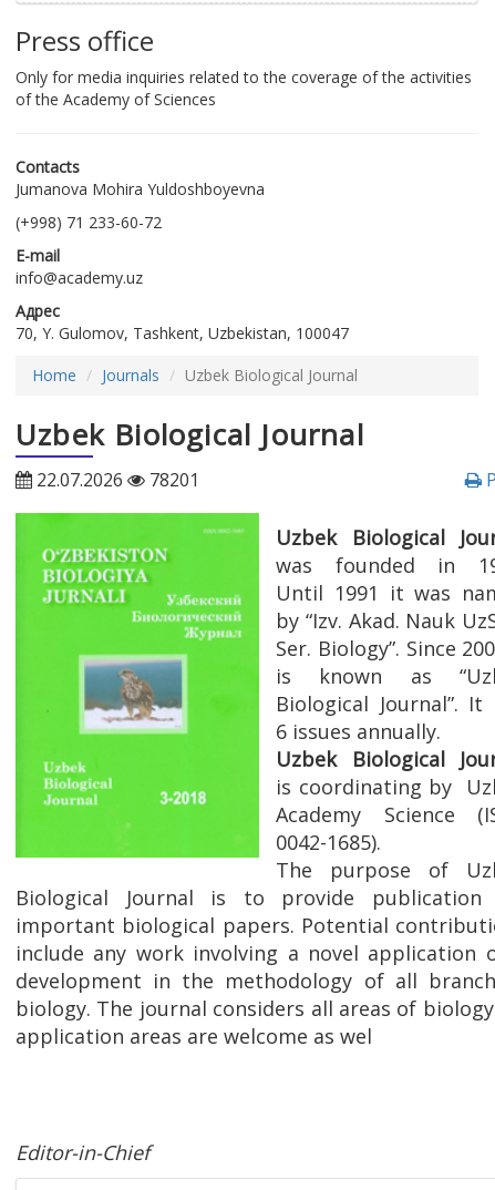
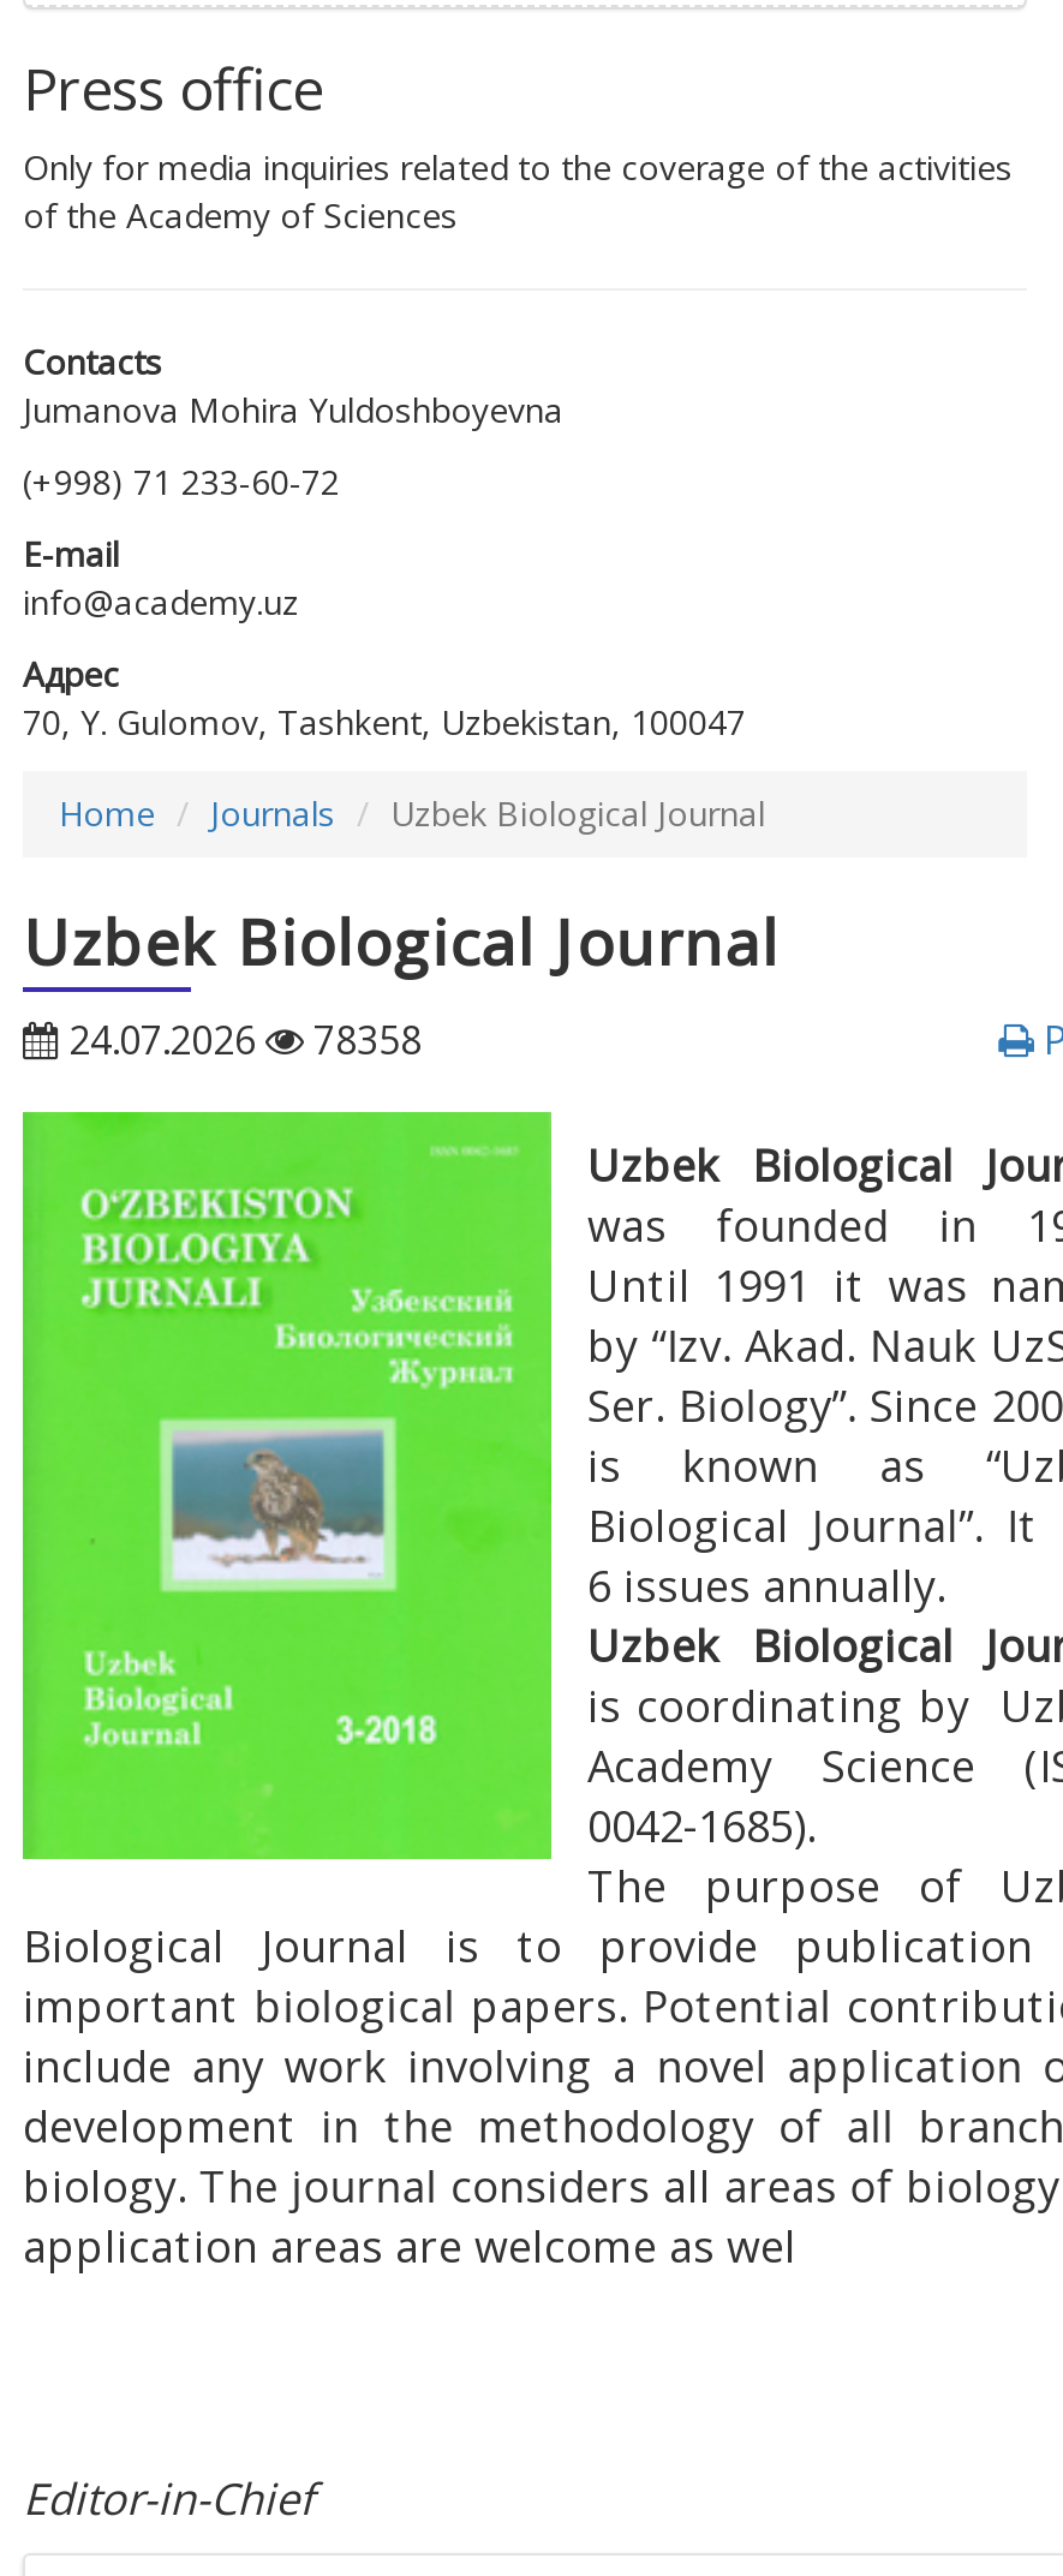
[32,468,127,492] 22.07.2026 -> [59,1014,265,1066] 24.07.2026
[145,468,199,492] 78201 -> [304,1014,422,1066] 78358

